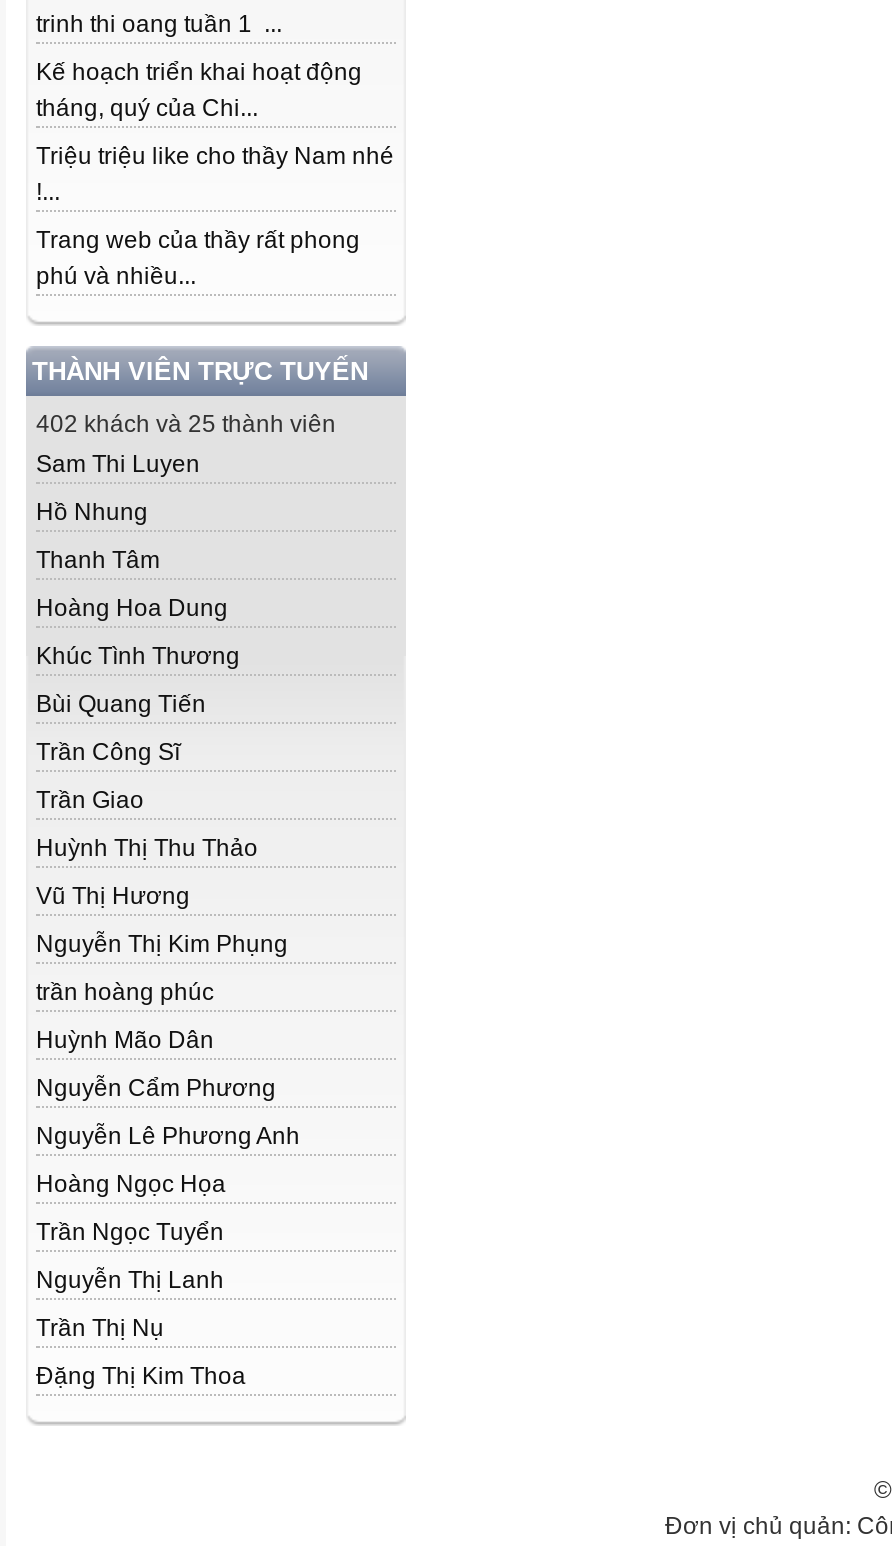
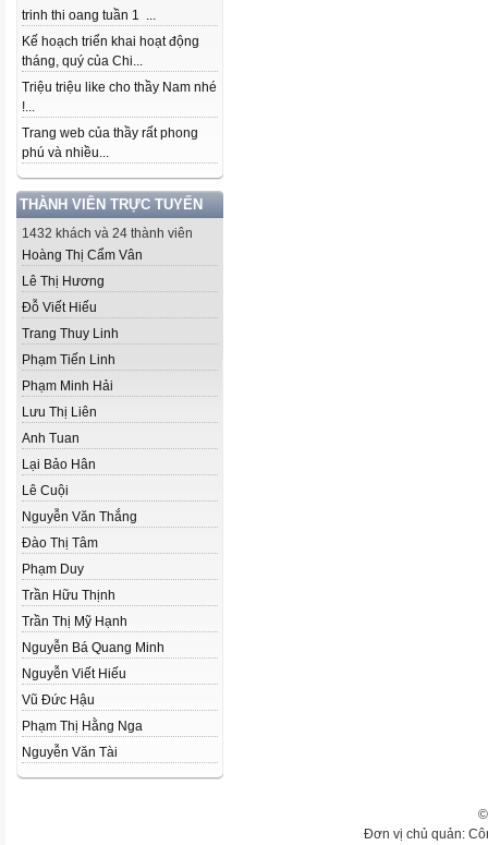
[36,410,336,478] 402 khách và 25 thành viên | Sam Thi Luyen -> [22,226,193,263] 1432 khách và 24 thành viên | Hoàng Thị Cẩm Vân
[36,498,148,526] Hồ Nhung -> [22,274,105,289] Lê Thị Hương
[36,546,160,574] Thanh Tâm -> [22,300,97,315] Đỗ Viết Hiếu
[36,594,228,622] Hoàng Hoa Dung -> [22,326,119,341] Trang Thuy Linh
[36,642,240,670] Khúc Tình Thương -> [22,352,115,367] Phạm Tiến Linh
[36,690,206,718] Bùi Quang Tiến -> [22,378,113,394] Phạm Minh Hải
[36,738,180,766] Trần Công Sĩ -> [22,405,97,420] Lưu Thị Liên
[36,786,144,814] Trần Giao -> [22,431,80,446] Anh Tuan
[36,834,258,862] Huỳnh Thị Thu Thảo -> [22,457,96,472] Lại Bảo Hân
[36,882,190,910] Vũ Thị Hương -> [22,483,69,498] Lê Cuội
[36,930,288,958] Nguyễn Thị Kim Phụng -> [22,509,137,524] Nguyễn Văn Thắng
[36,978,214,1006] trần hoàng phúc -> [22,535,98,551] Đào Thị Tâm
[36,1026,214,1054] Huỳnh Mão Dân -> [22,562,84,577] Phạm Duy
[36,1074,276,1102] Nguyễn Cẩm Phương -> [22,588,115,603] Trần Hữu Thịnh
[36,1122,300,1150] Nguyễn Lê Phương Anh -> [22,614,127,629] Trần Thị Mỹ Hạnh
[36,1170,226,1198] Hoàng Ngọc Họa -> [22,640,164,655] Nguyễn Bá Quang Minh
[36,1218,224,1246] Trần Ngọc Tuyển -> [22,666,126,681] Nguyễn Viết Hiếu
[36,1266,224,1294] Nguyễn Thị Lanh -> [22,692,95,708] Vũ Đức Hậu
[36,1314,164,1342] Trần Thị Nụ -> [22,719,143,734] Phạm Thị Hằng Nga
[36,1362,246,1390] Đặng Thị Kim Thoa -> [22,745,118,760] Nguyễn Văn Tài

